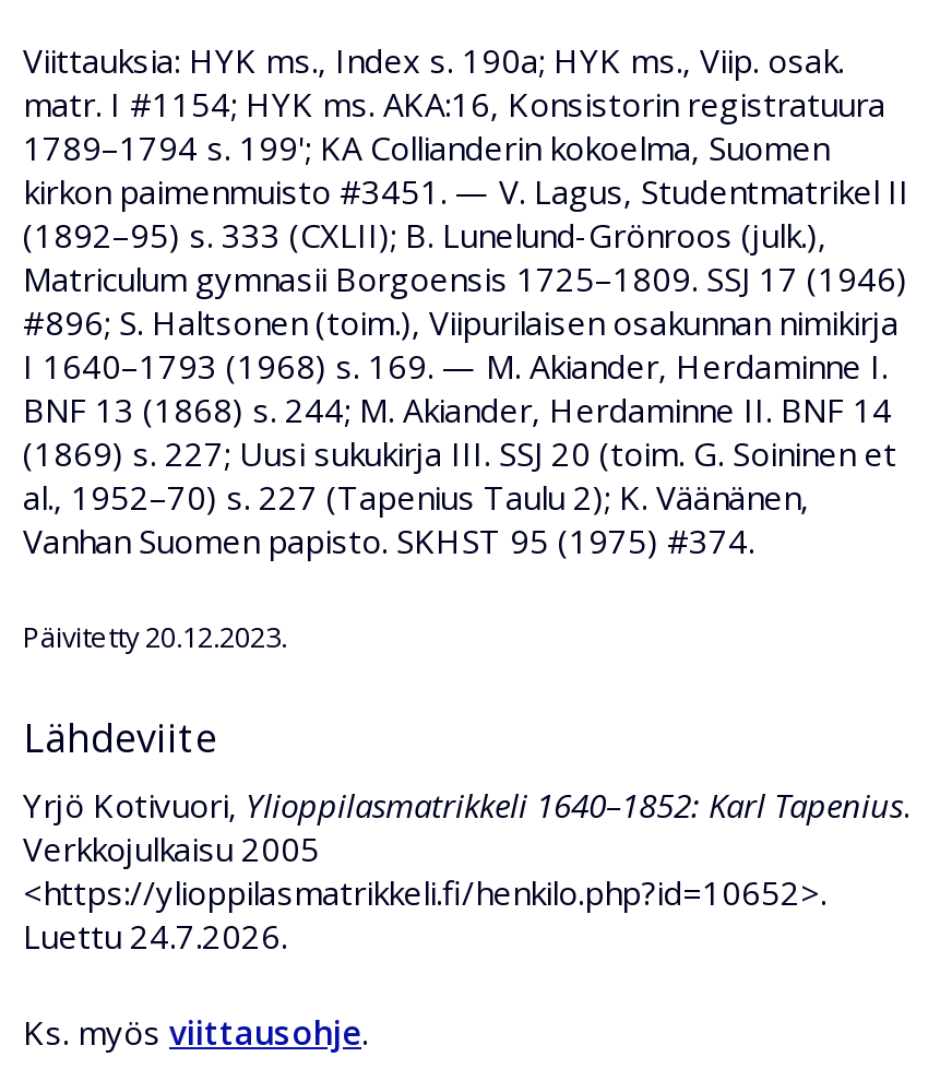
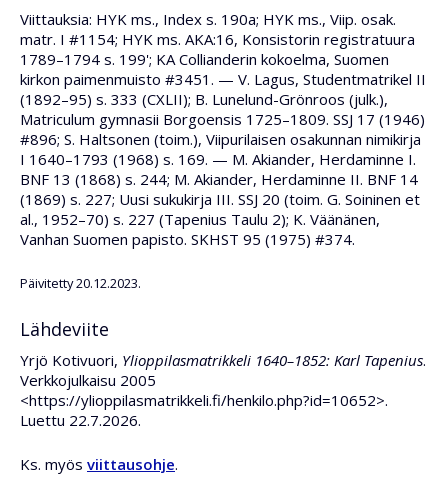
[23,914,287,958] Luettu 24.7.2026. -> [20,410,141,430] Luettu 22.7.2026.

